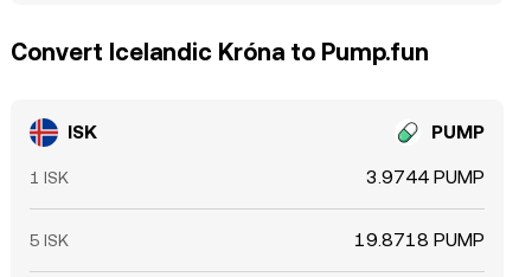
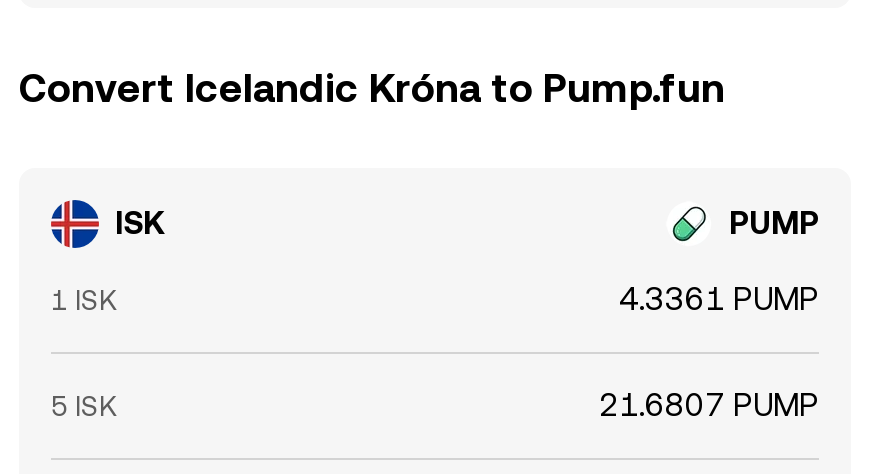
[366,166,485,188] 3.9744 PUMP -> [619,280,819,318] 4.3361 PUMP
[354,228,485,251] 19.8718 PUMP -> [599,386,819,424] 21.6807 PUMP

